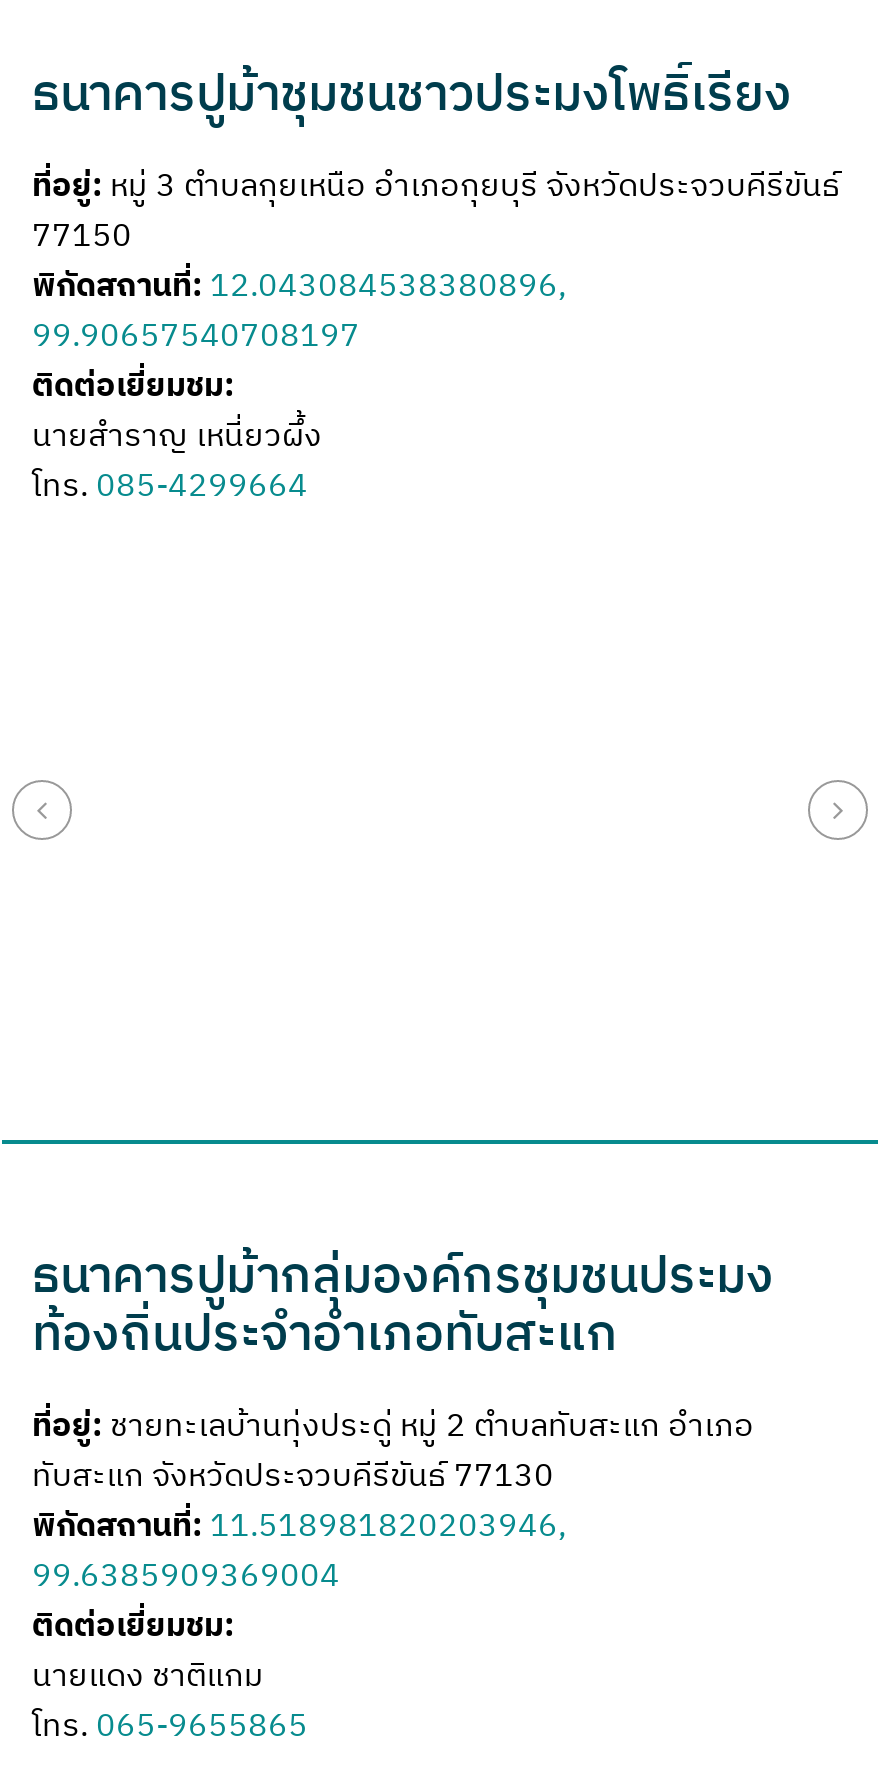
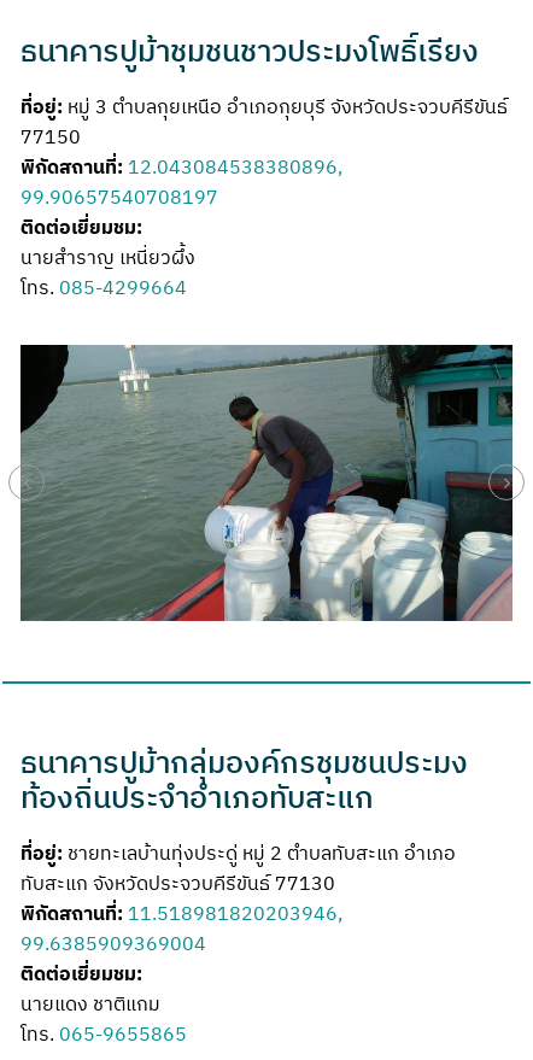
none -> [19,344,514,622] [image]

